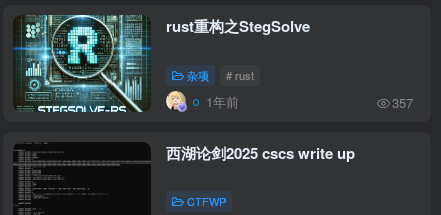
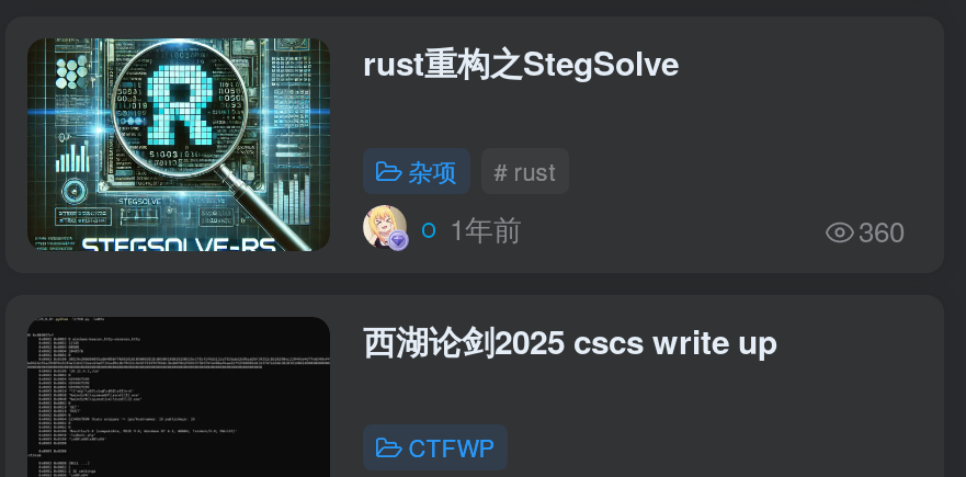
[392,93,413,112] 357 -> [859,209,905,251] 360

